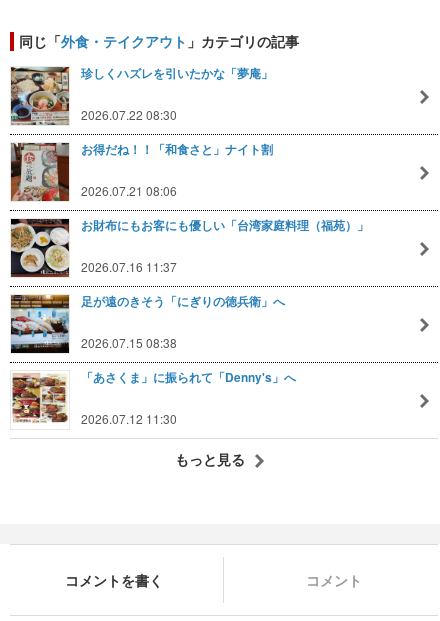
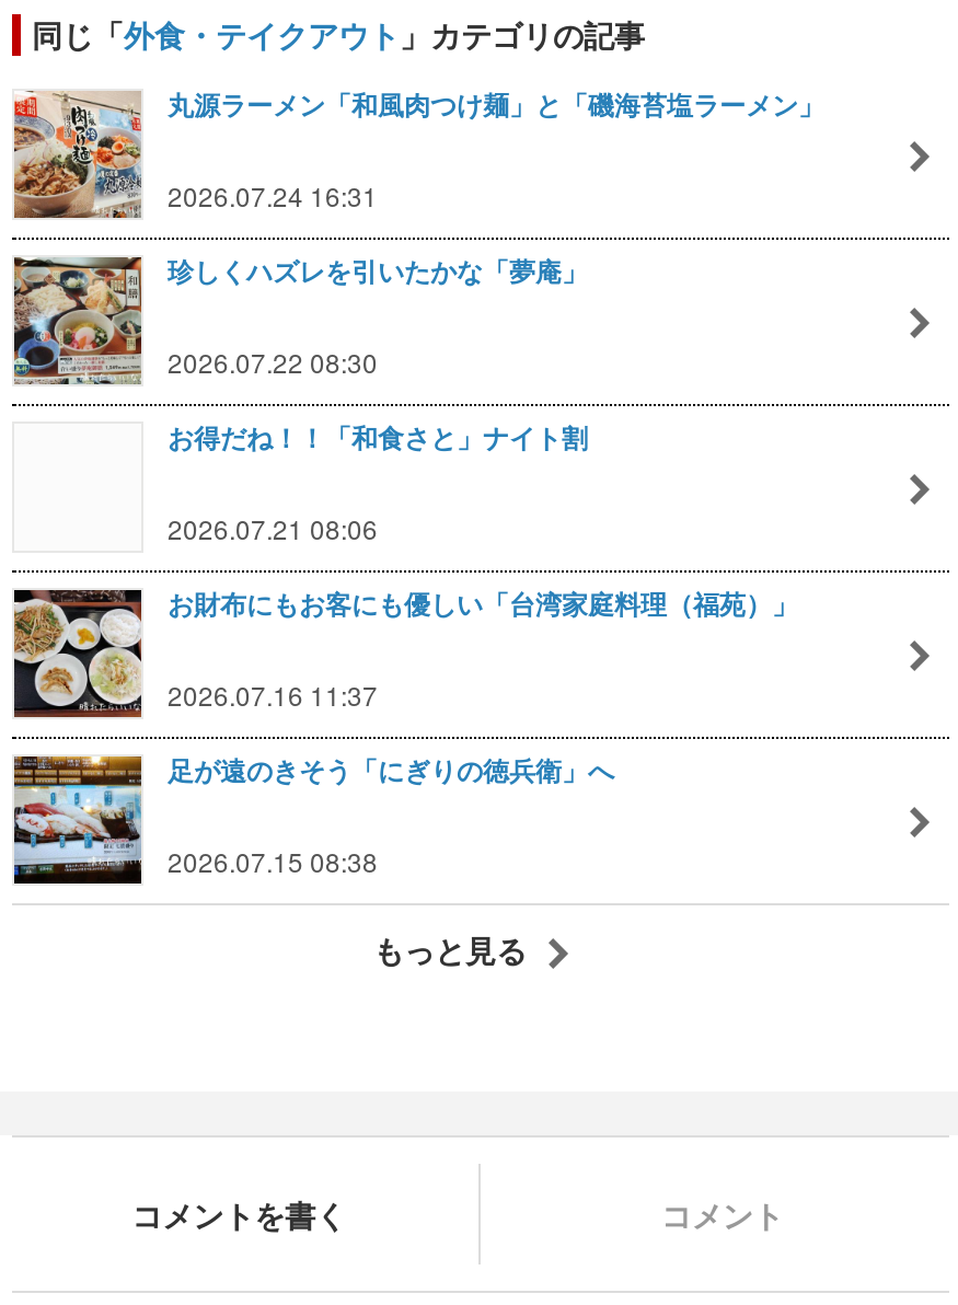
none -> [12,86,824,221] [image] | 丸源ラーメン「和風肉つけ麺」と「磯海苔塩ラーメン」 | 2026.07.24 16:31
moved [9,63,369,350] -> [10,250,798,879]: [image] | 珍しくハズレを引いたかな「夢庵」 | 2026.07.22 08:30 | ... | 足が遠のきそう「にぎりの徳兵衛」へ | 2026.07.15 08:38
[10,142,70,202] [image] -> none
[11,368,296,426] [image] | 「あさくま」に振られて「Denny's」へ | 2026.07.12 11:30 -> none

